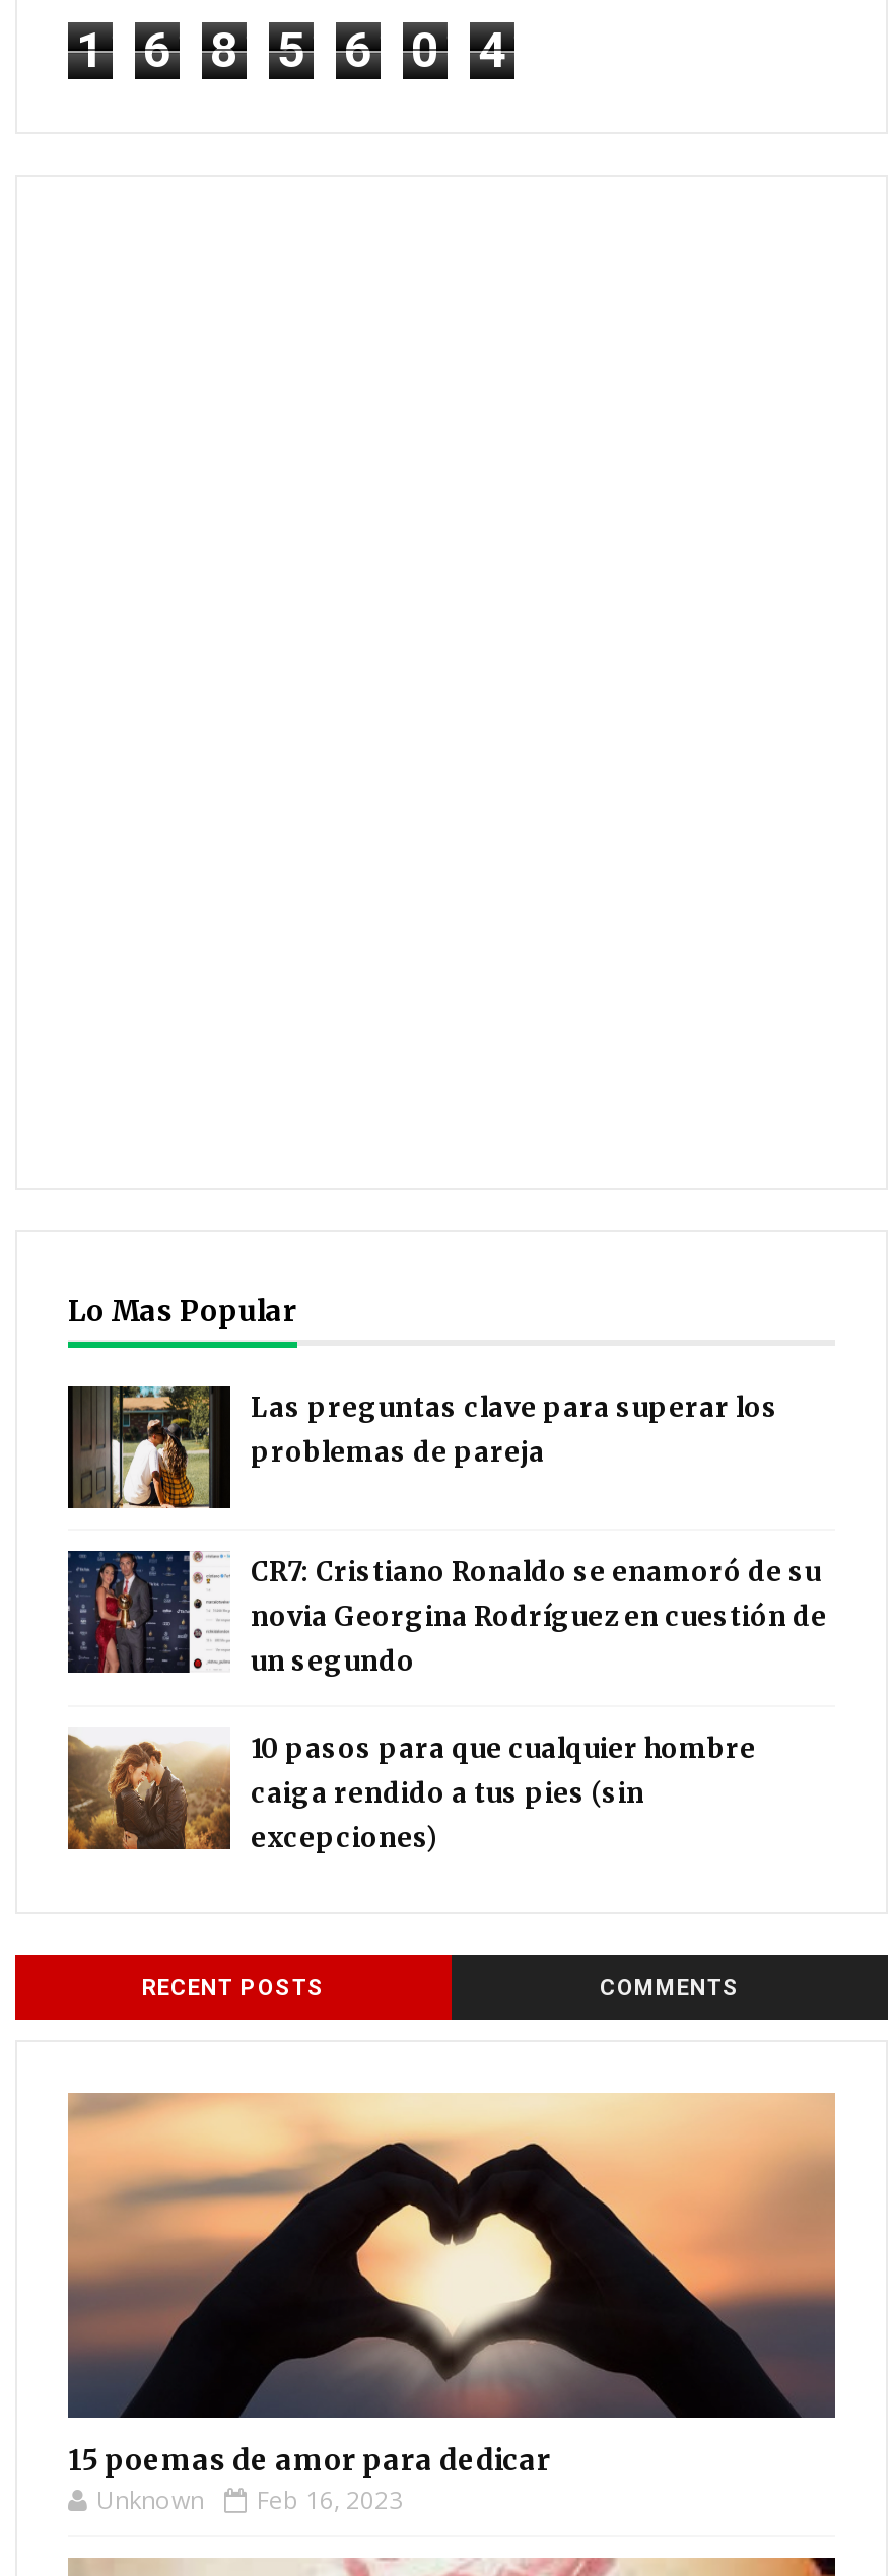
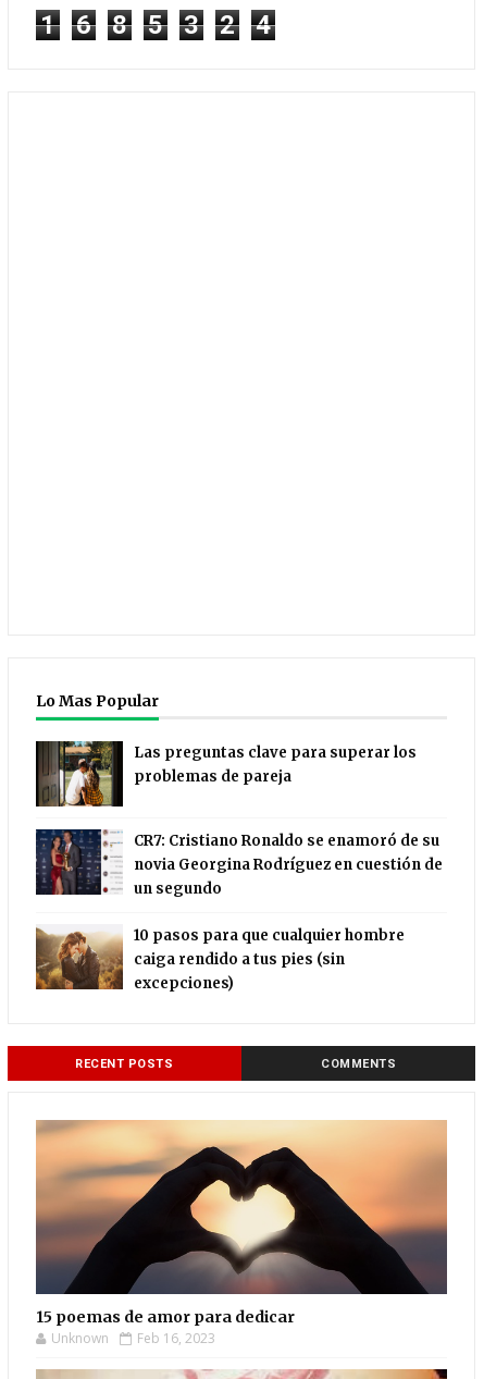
[344,22,372,79] 6 -> [184,10,199,40] 3
[411,22,439,79] 0 -> [220,10,235,40] 2

